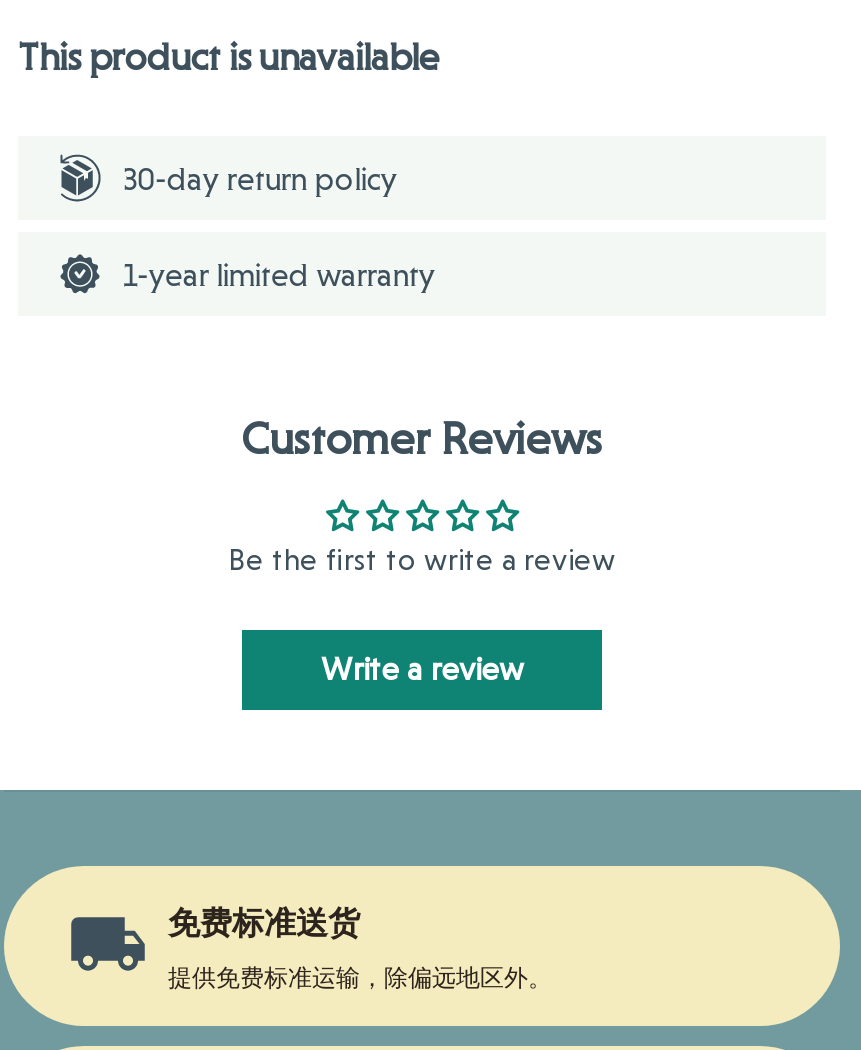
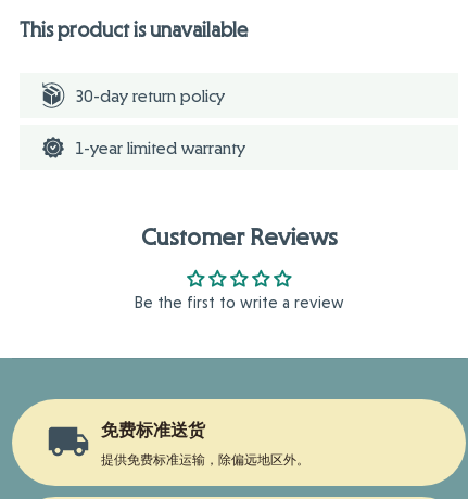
[321,650,523,688] Write a review -> none

